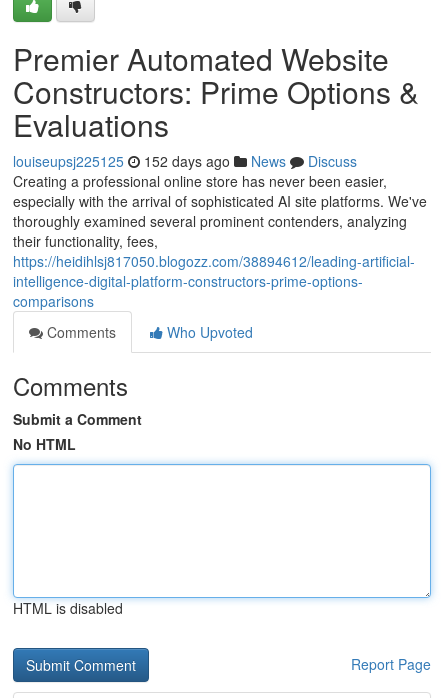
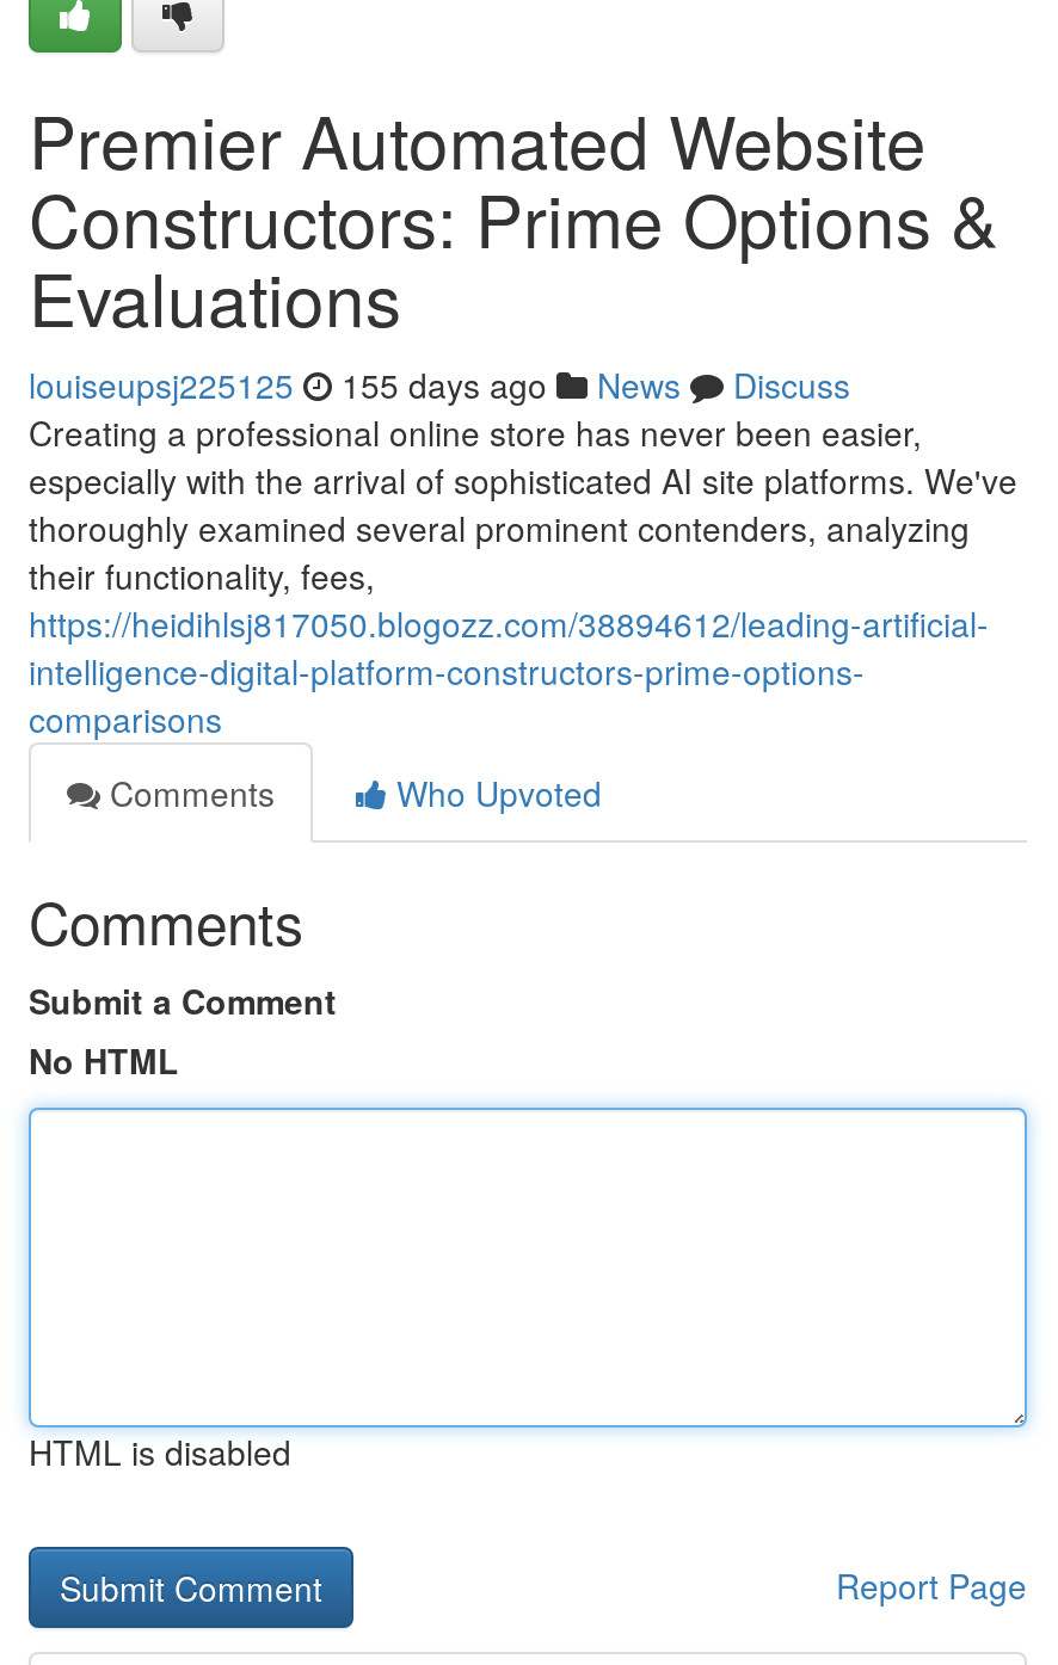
[13,151,357,171] louiseupsj225125 152 days ago News Discuss -> [29,360,850,408] louiseupsj225125 155 days ago News Discuss

